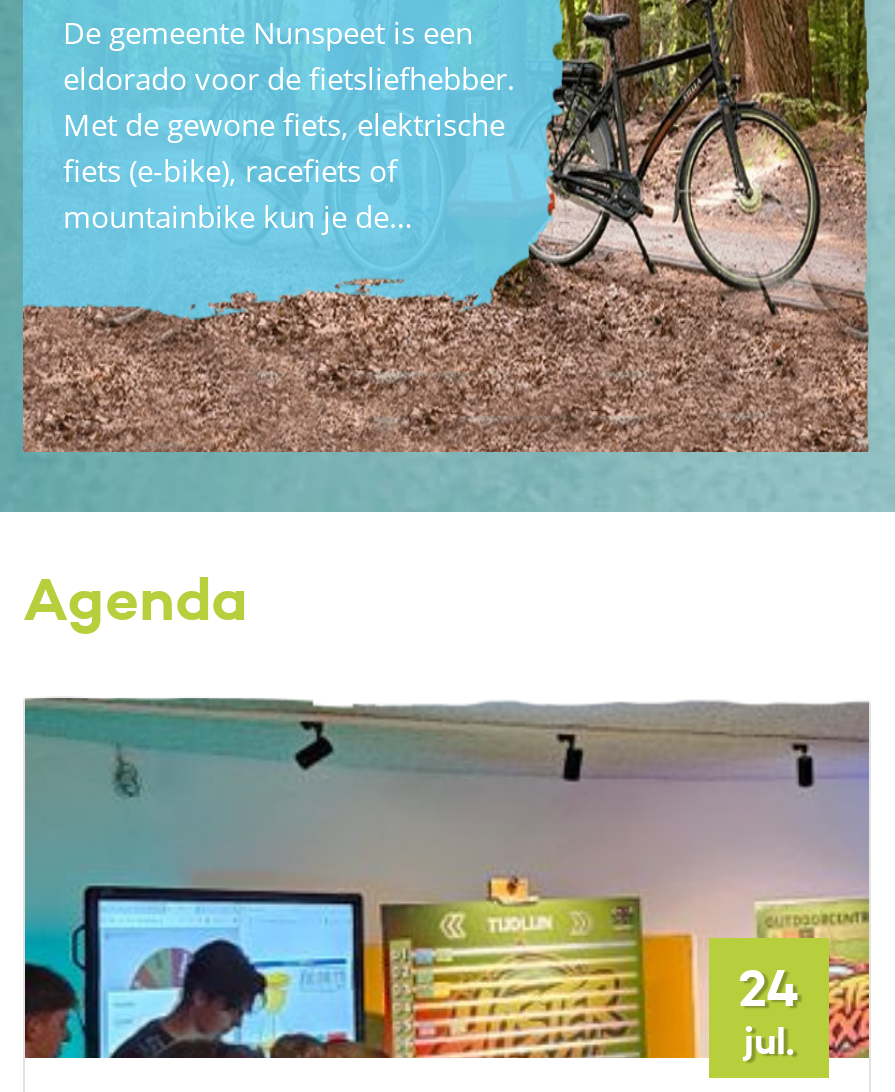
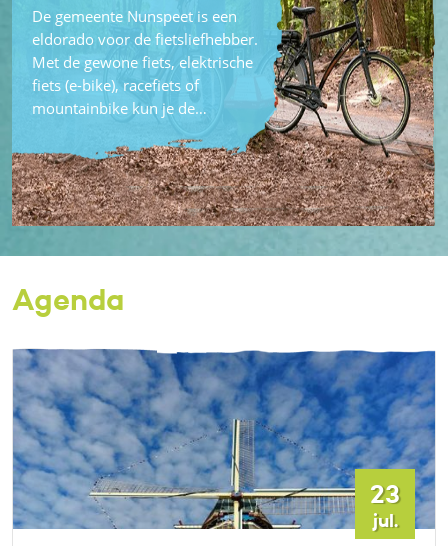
[23,698,871,1060] [image] | 24 -> [12,349,436,530] [image] | 23

